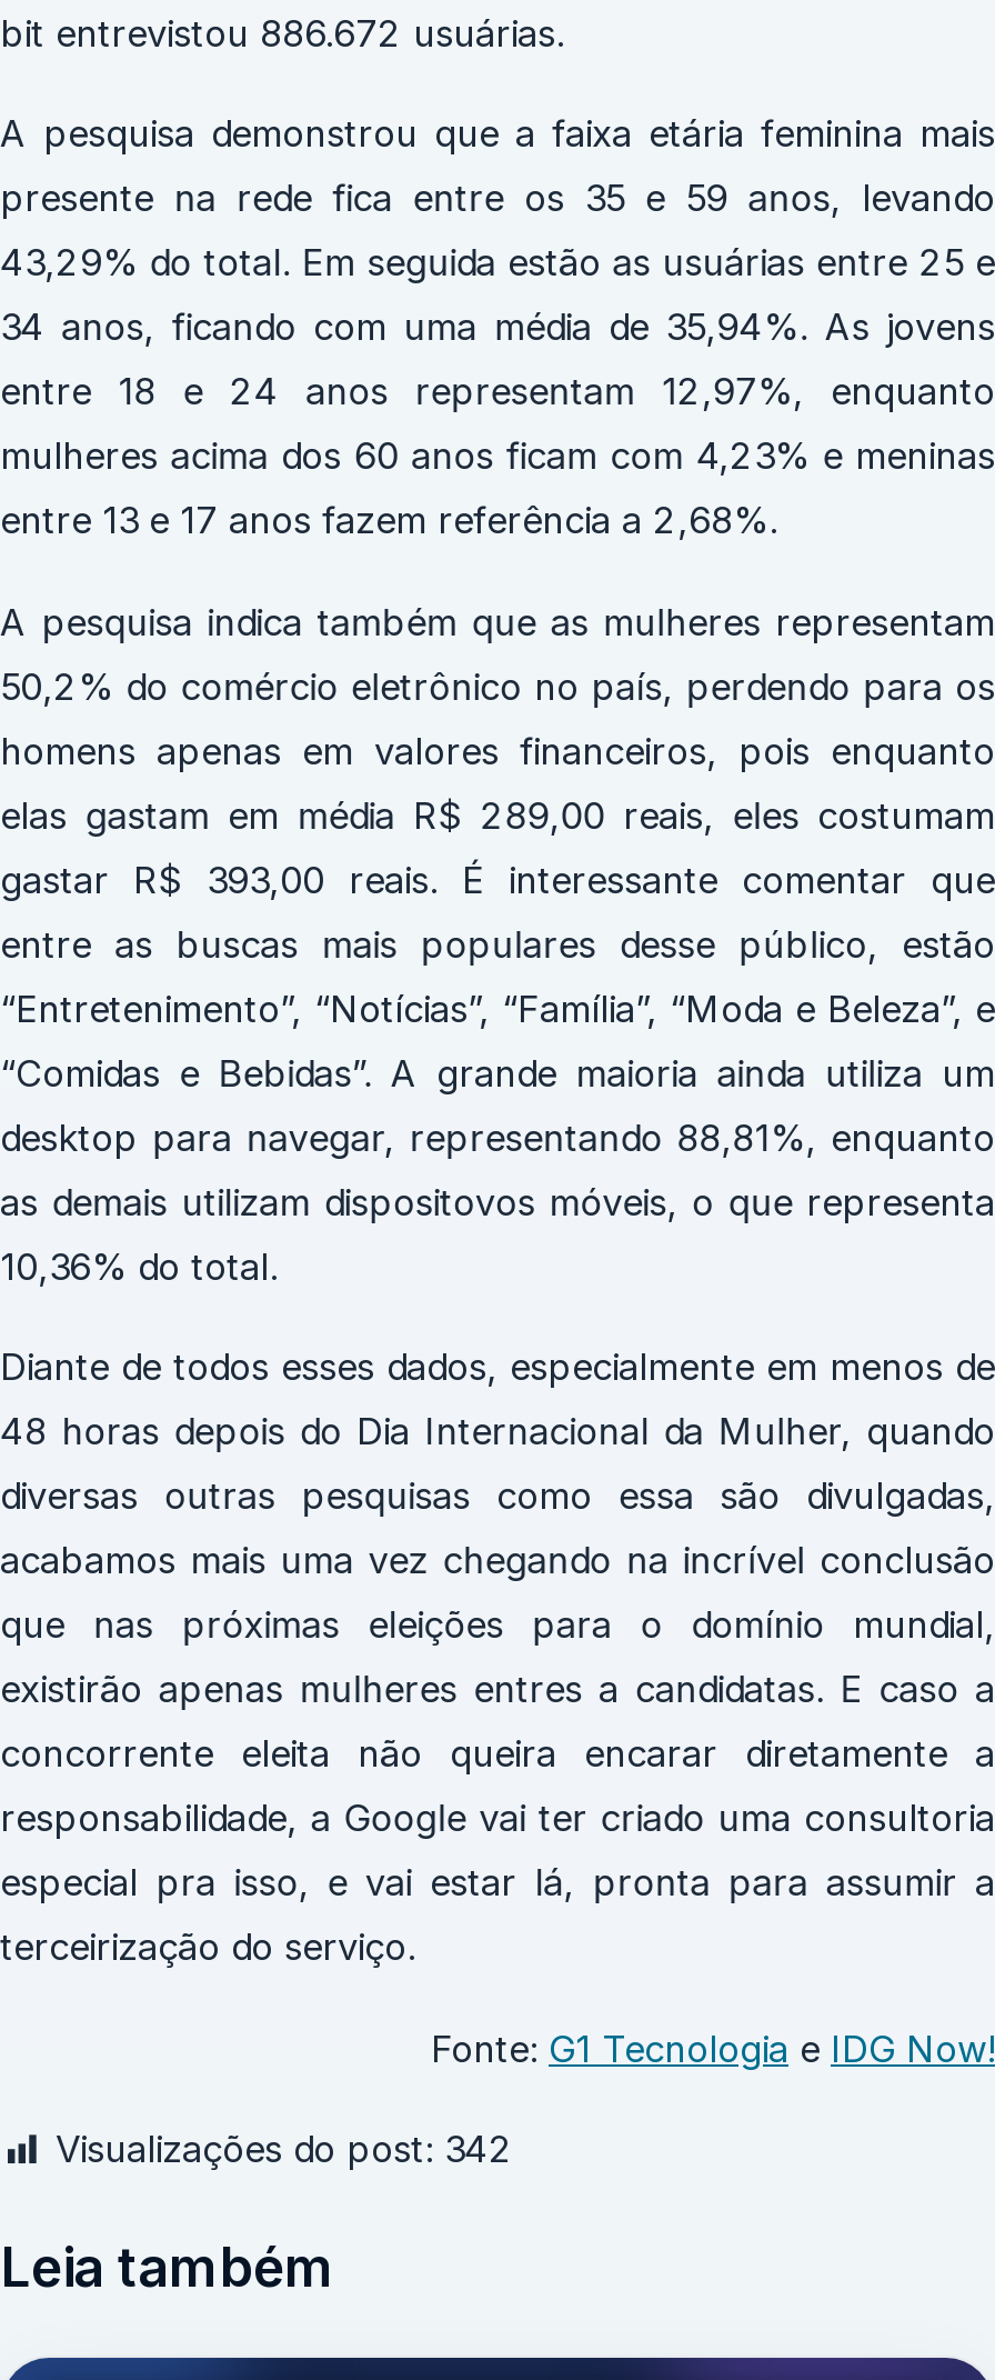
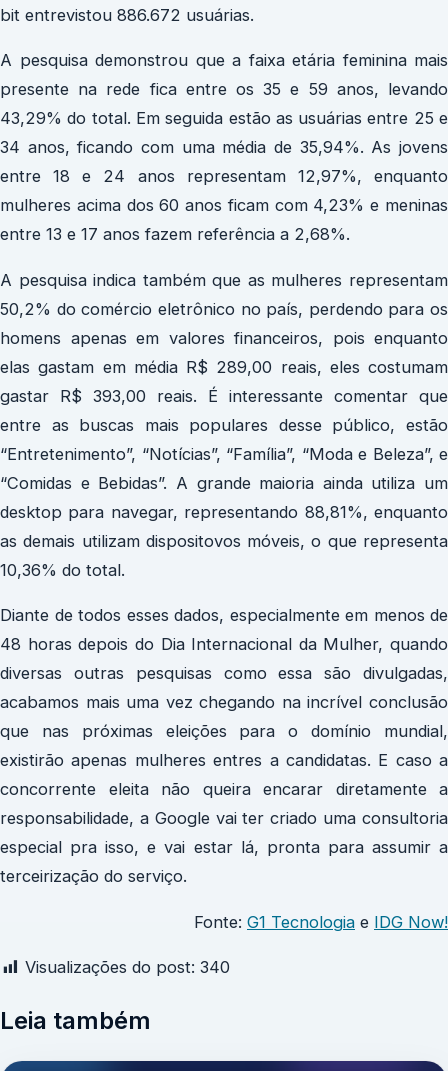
[56,2127,513,2172] Visualizações do post: 342 -> [25,957,230,977] Visualizações do post: 340

